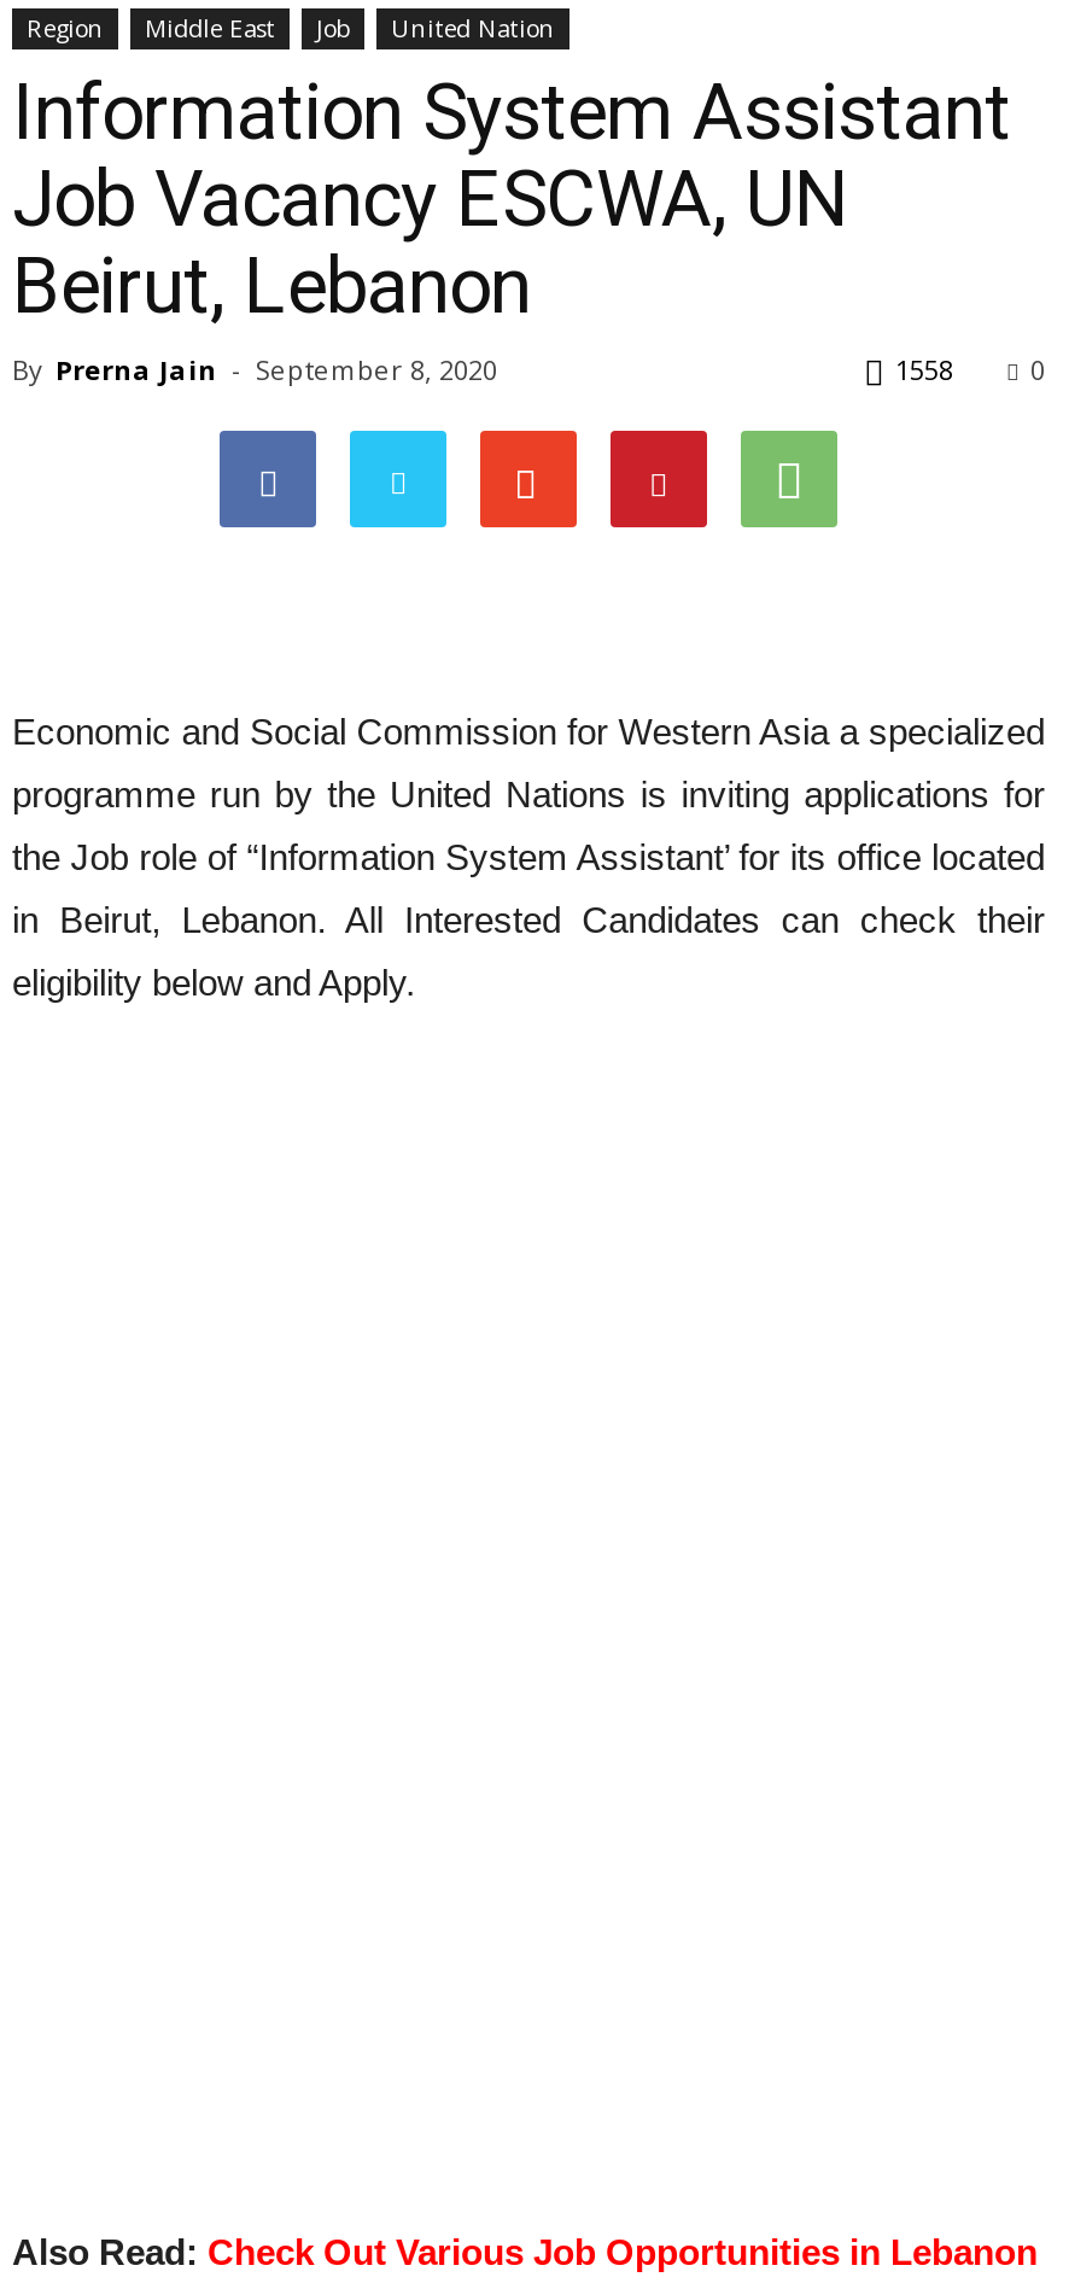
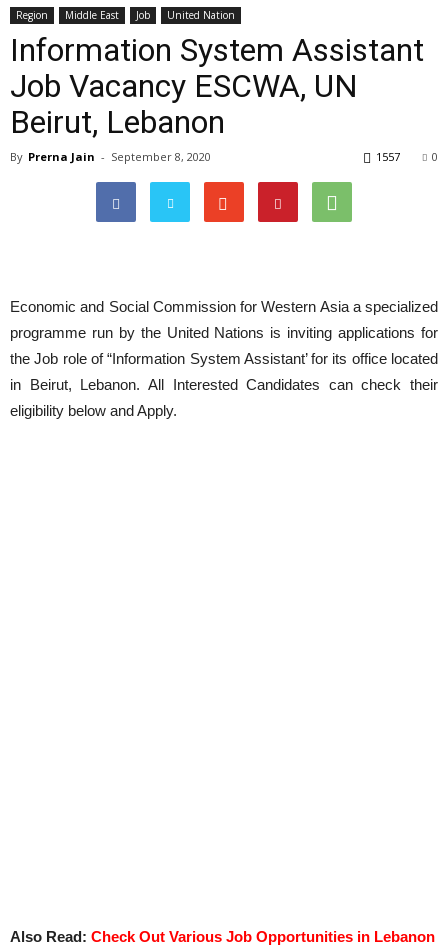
[895,351,953,387] 1558 -> [376,149,400,164] 1557

